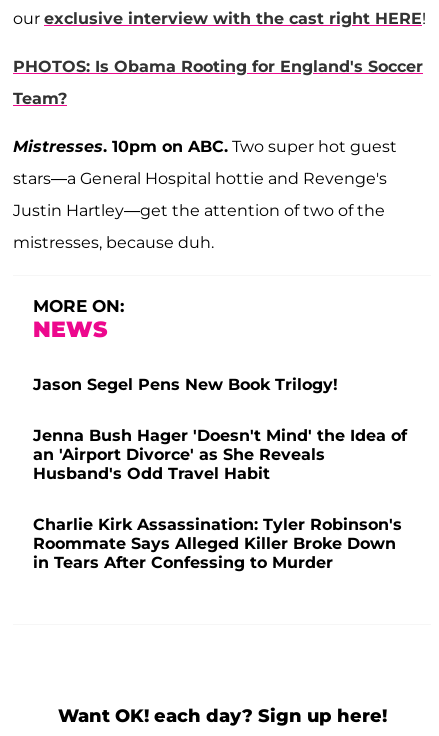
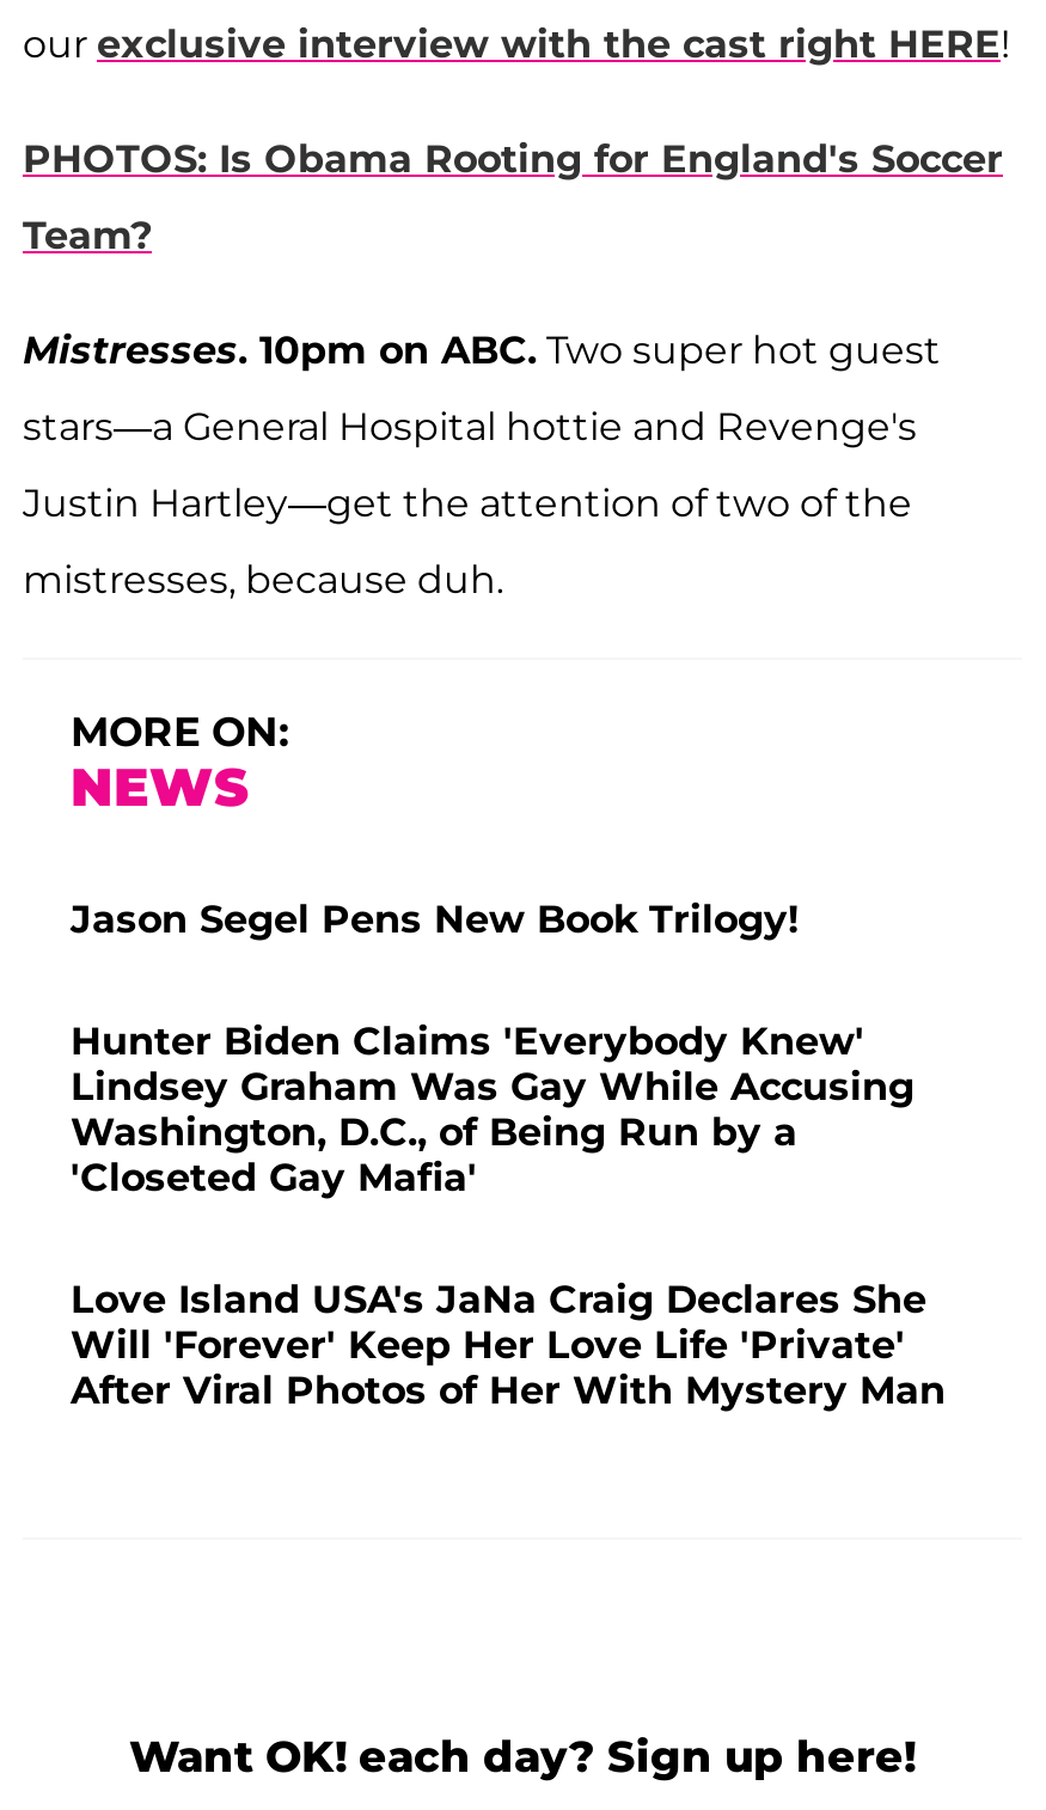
[33,426,407,483] Jenna Bush Hager 'Doesn't Mind' the Idea of | an 'Airport Divorce' as She Reveals | Husband's Odd Travel Habit -> [71,1018,915,1199] Hunter Biden Claims 'Everybody Knew' | Lindsey Graham Was Gay While Accusing | Washington, D.C., of Being Run by a | 'Closeted Gay Mafia'
[33,515,402,572] Charlie Kirk Assassination: Tyler Robinson's | Roommate Says Alleged Killer Broke Down | in Tears After Confessing to Murder -> [71,1276,946,1412] Love Island USA's JaNa Craig Declares She | Will 'Forever' Keep Her Love Life 'Private' | After Viral Photos of Her With Mystery Man

